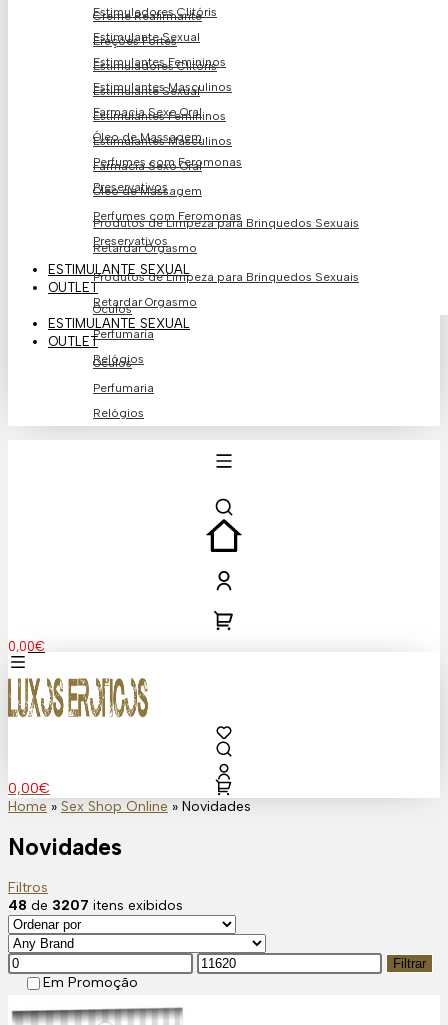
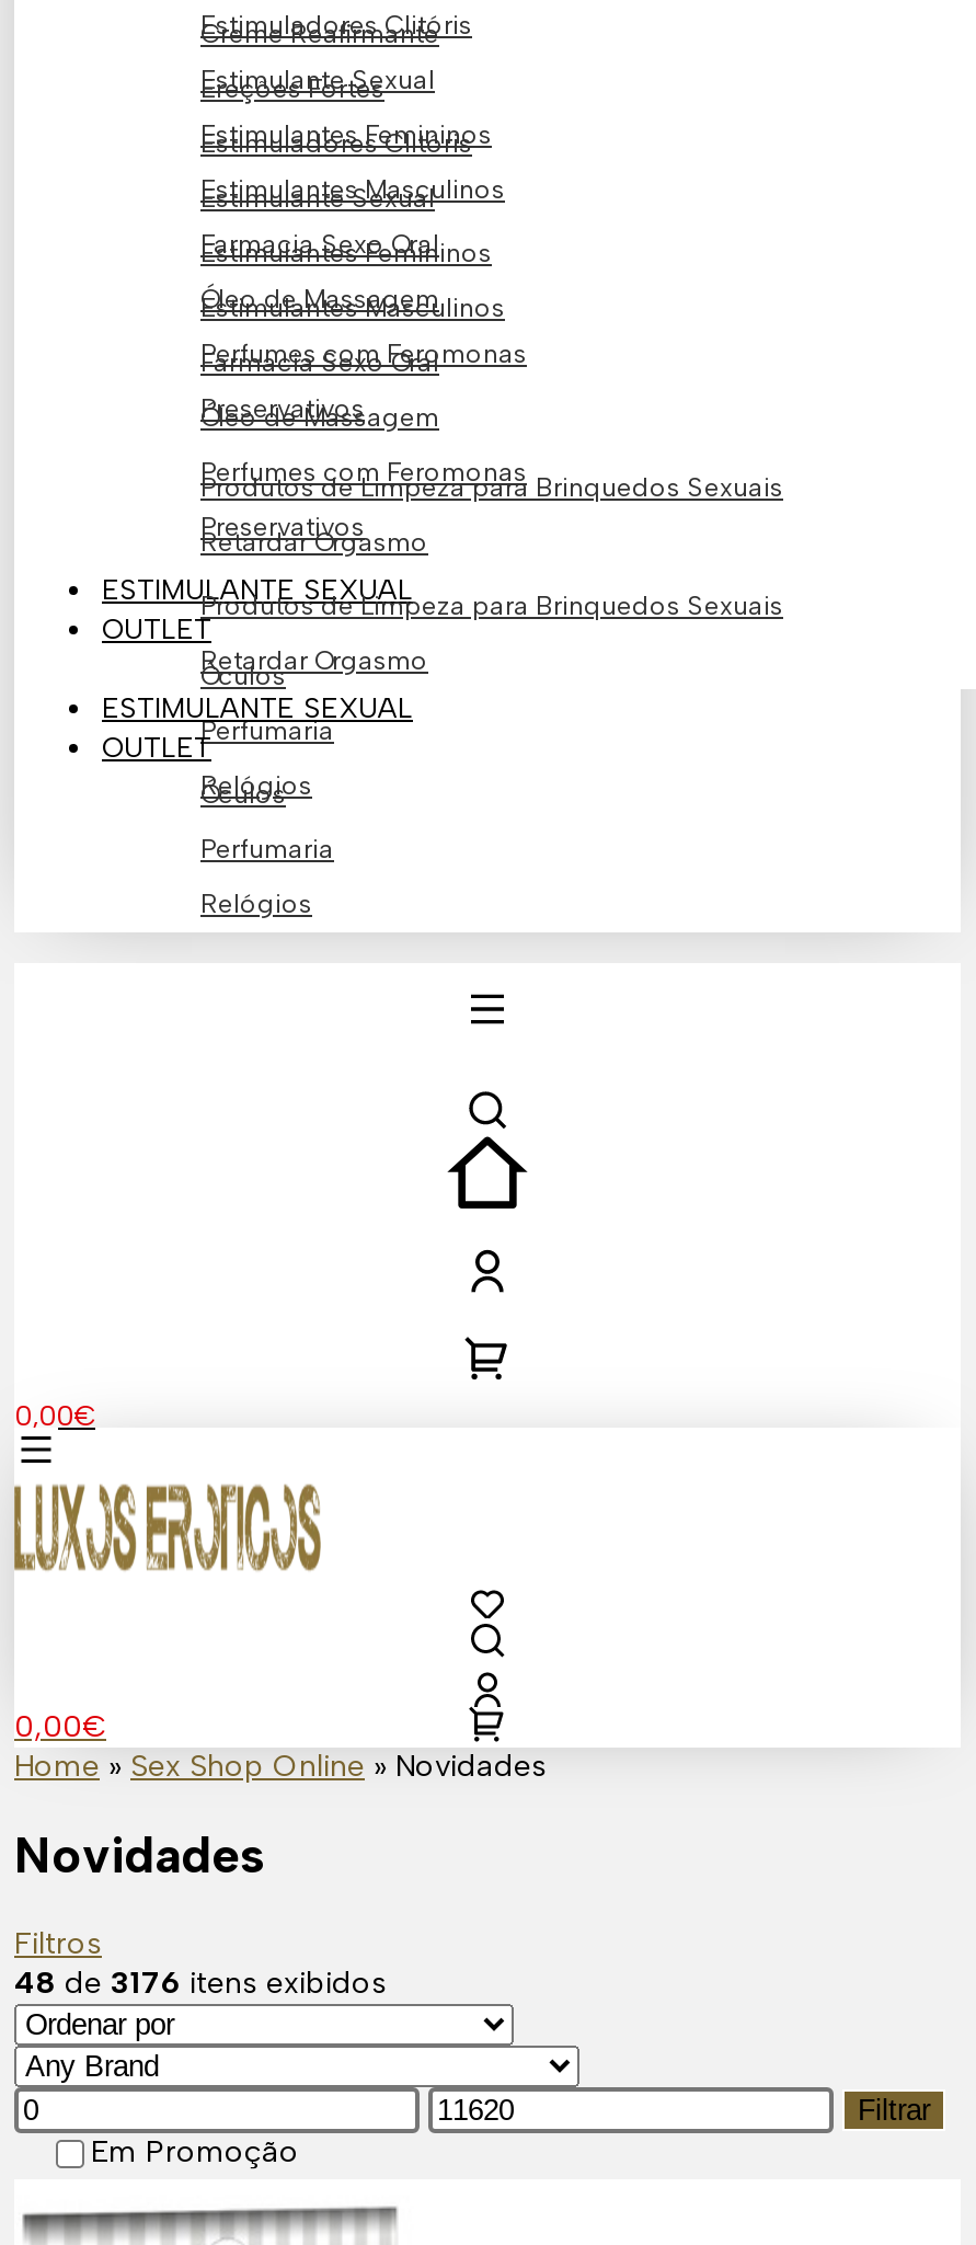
[8,897,183,914] 48 de 3207 itens exibidos -> [14,1964,387,2001] 48 de 3176 itens exibidos

